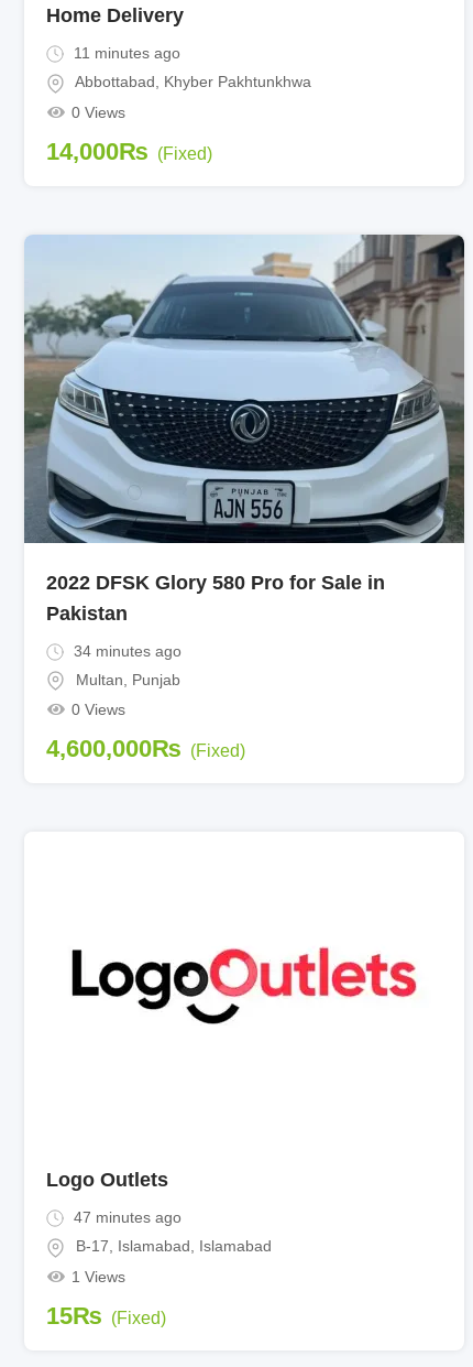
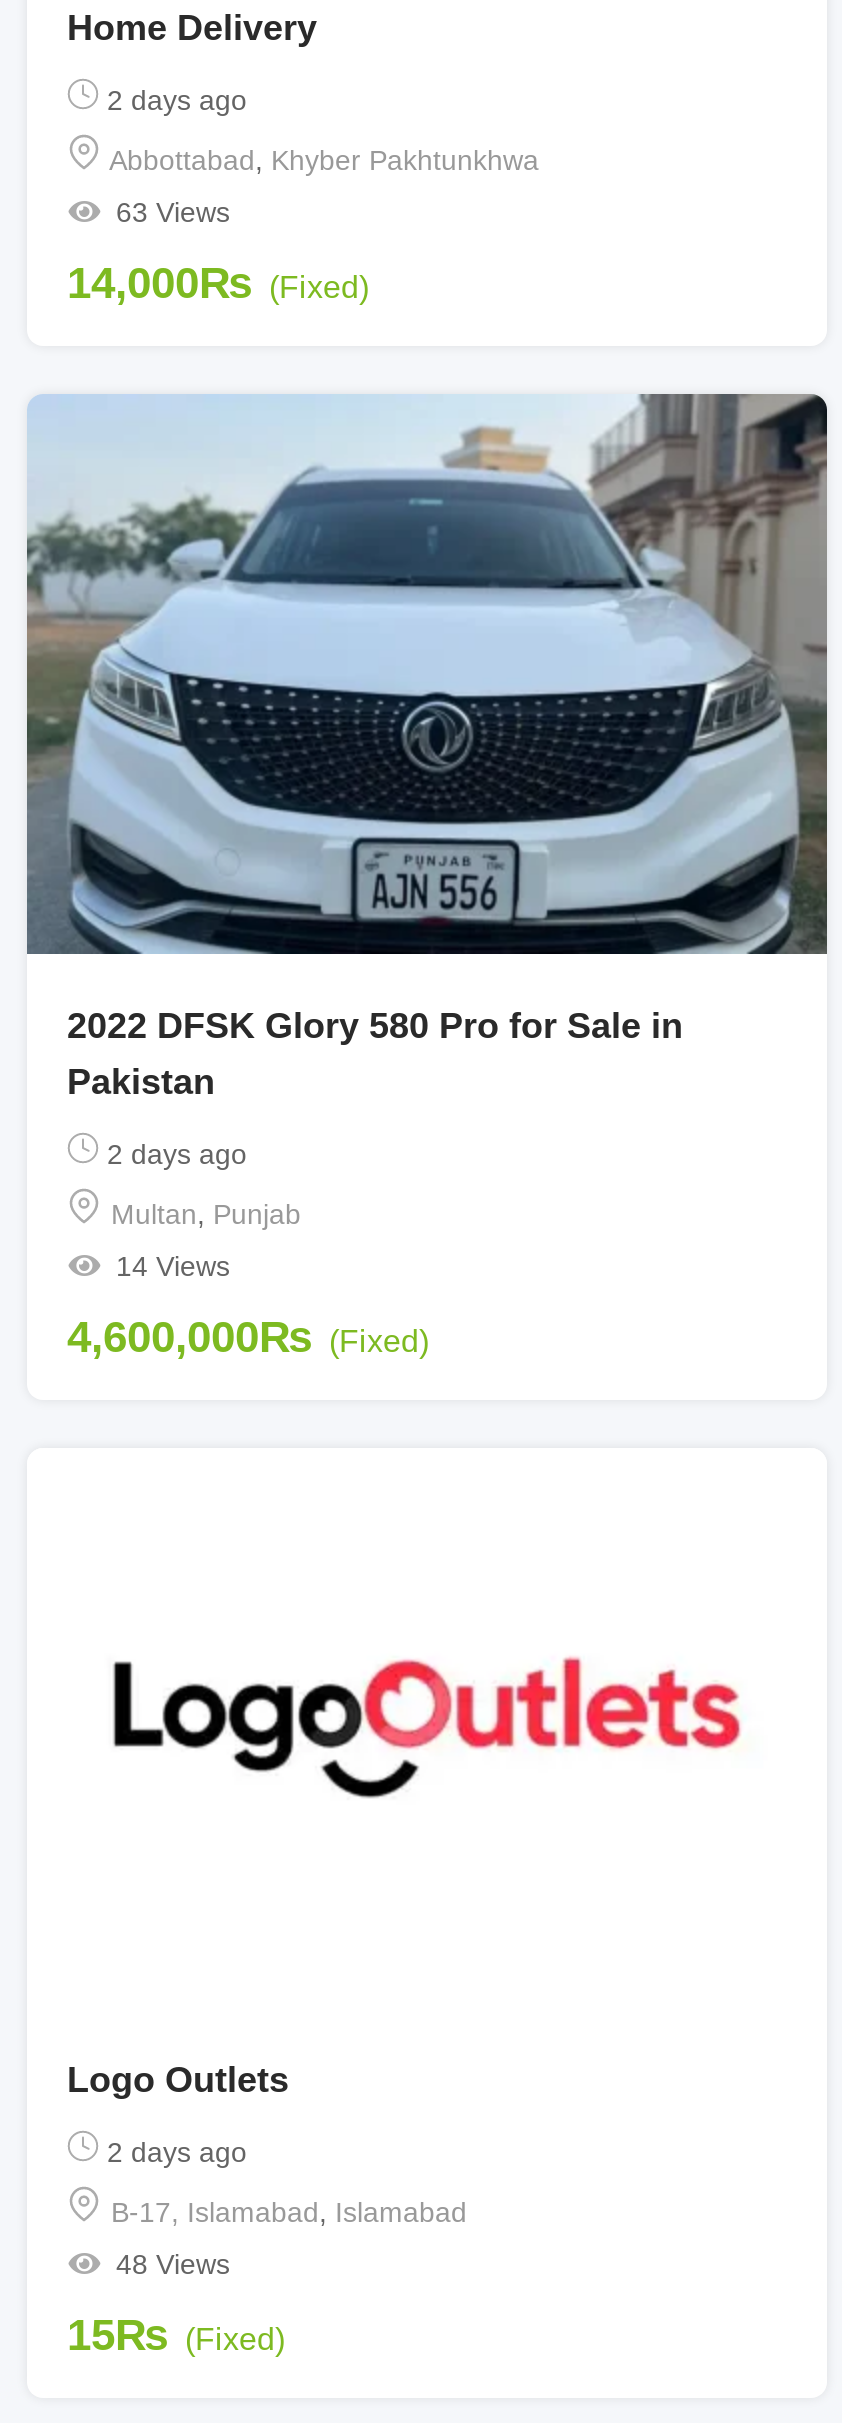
[69,44,180,62] 11 minutes ago -> [99,84,247,116] 2 days ago
[71,103,125,121] 0 Views -> [116,196,230,228] 63 Views
[69,642,182,659] 34 minutes ago -> [99,1138,247,1170] 2 days ago
[71,701,125,718] 0 Views -> [116,1250,230,1282] 14 Views
[69,1209,182,1226] 47 minutes ago -> [99,2136,247,2168] 2 days ago
[71,1268,125,1285] 1 Views -> [116,2248,230,2280] 48 Views

